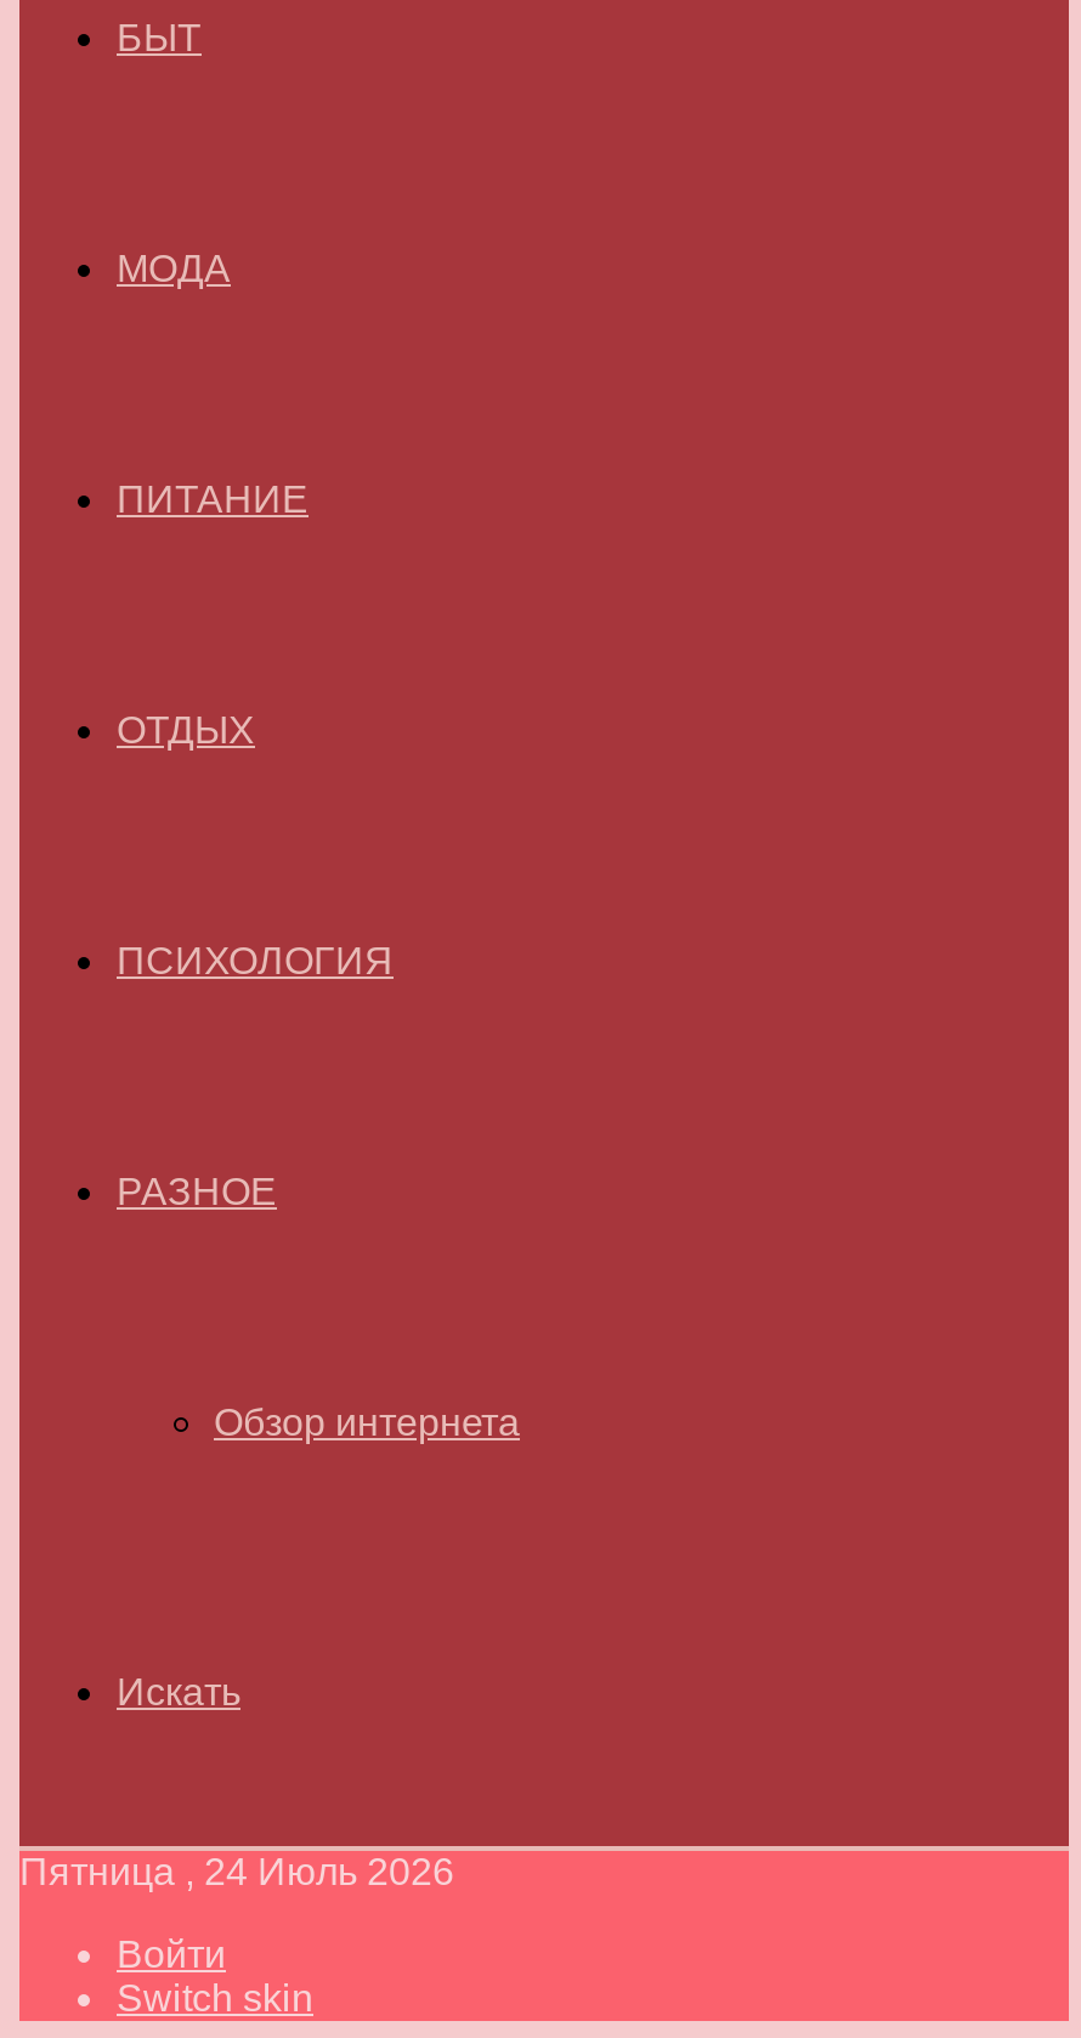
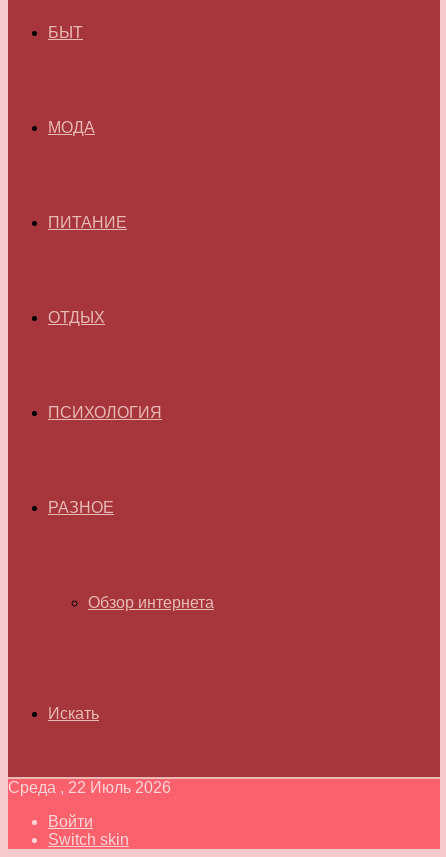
[19,1851,454,1892] Пятница , 24 Июль 2026 -> [8,779,171,796] Среда , 22 Июль 2026

